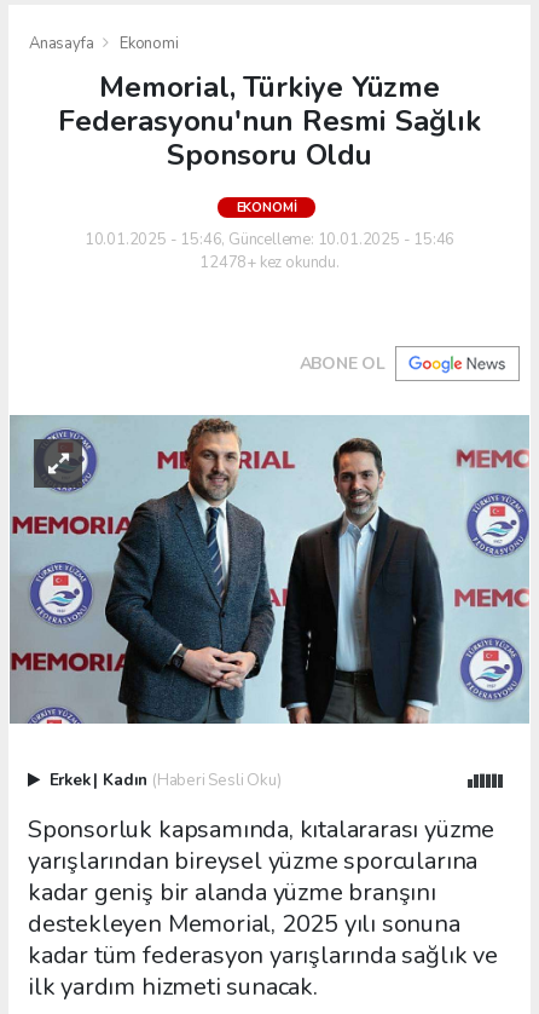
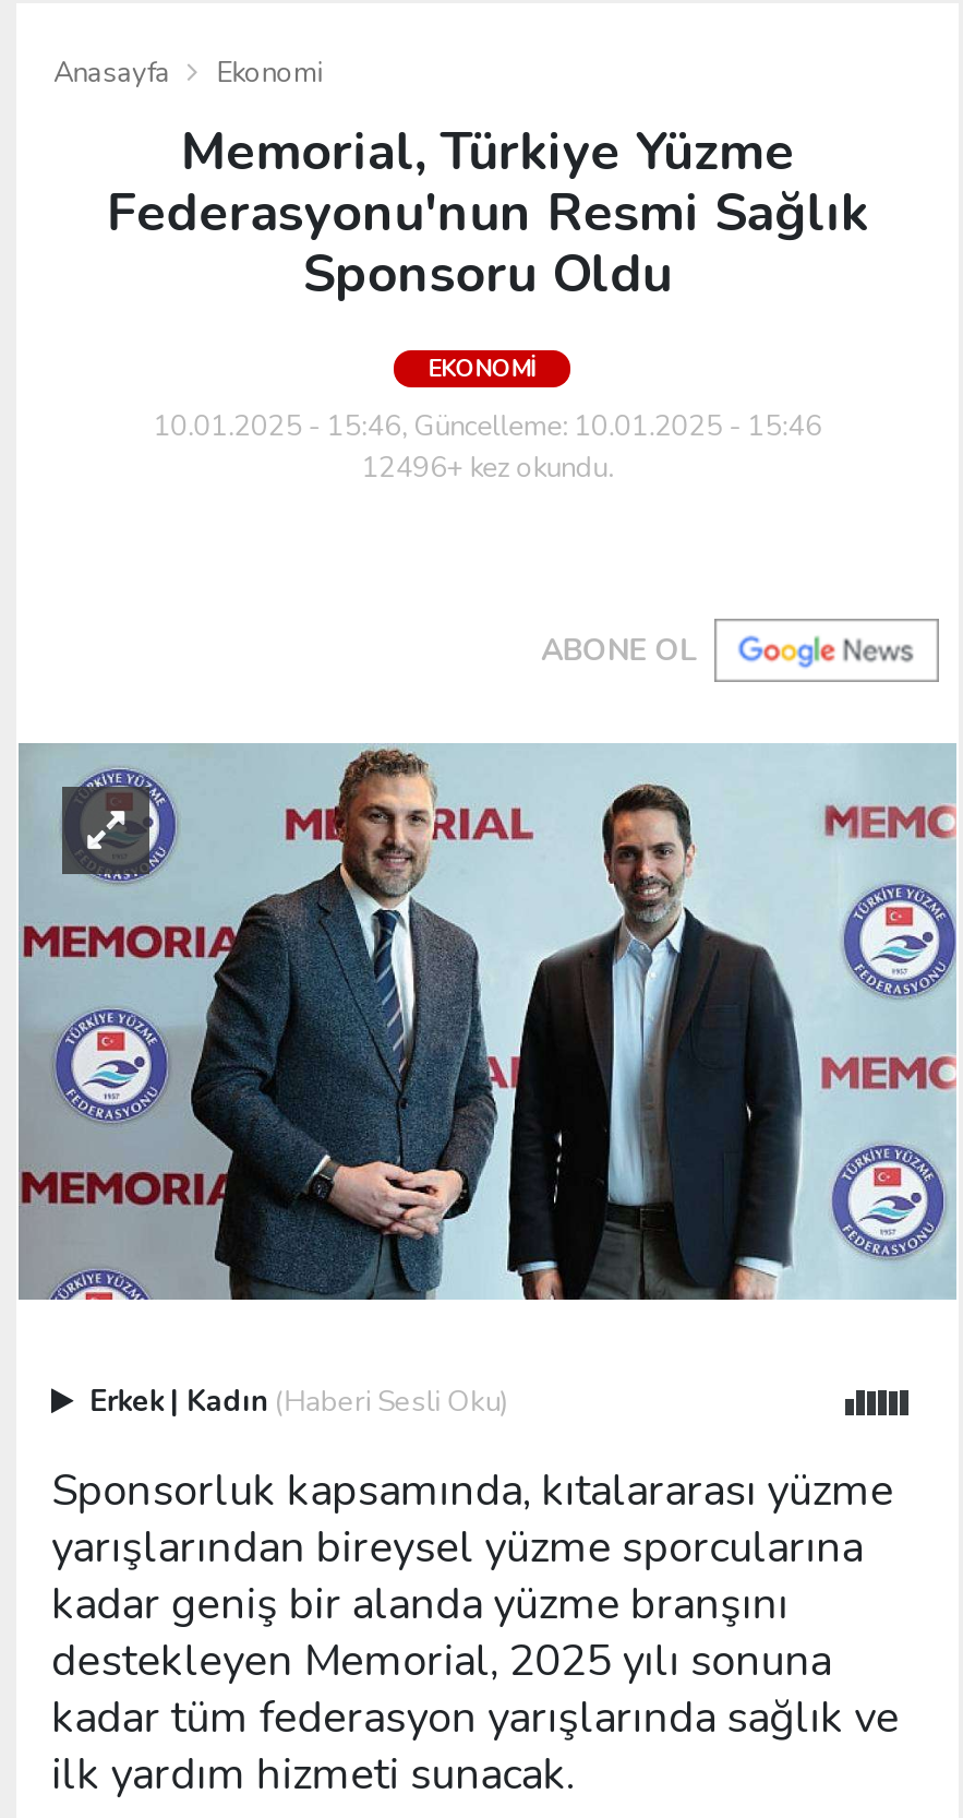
[200,251,339,273] 12478+ kez okundu. -> [361,448,614,487] 12496+ kez okundu.

